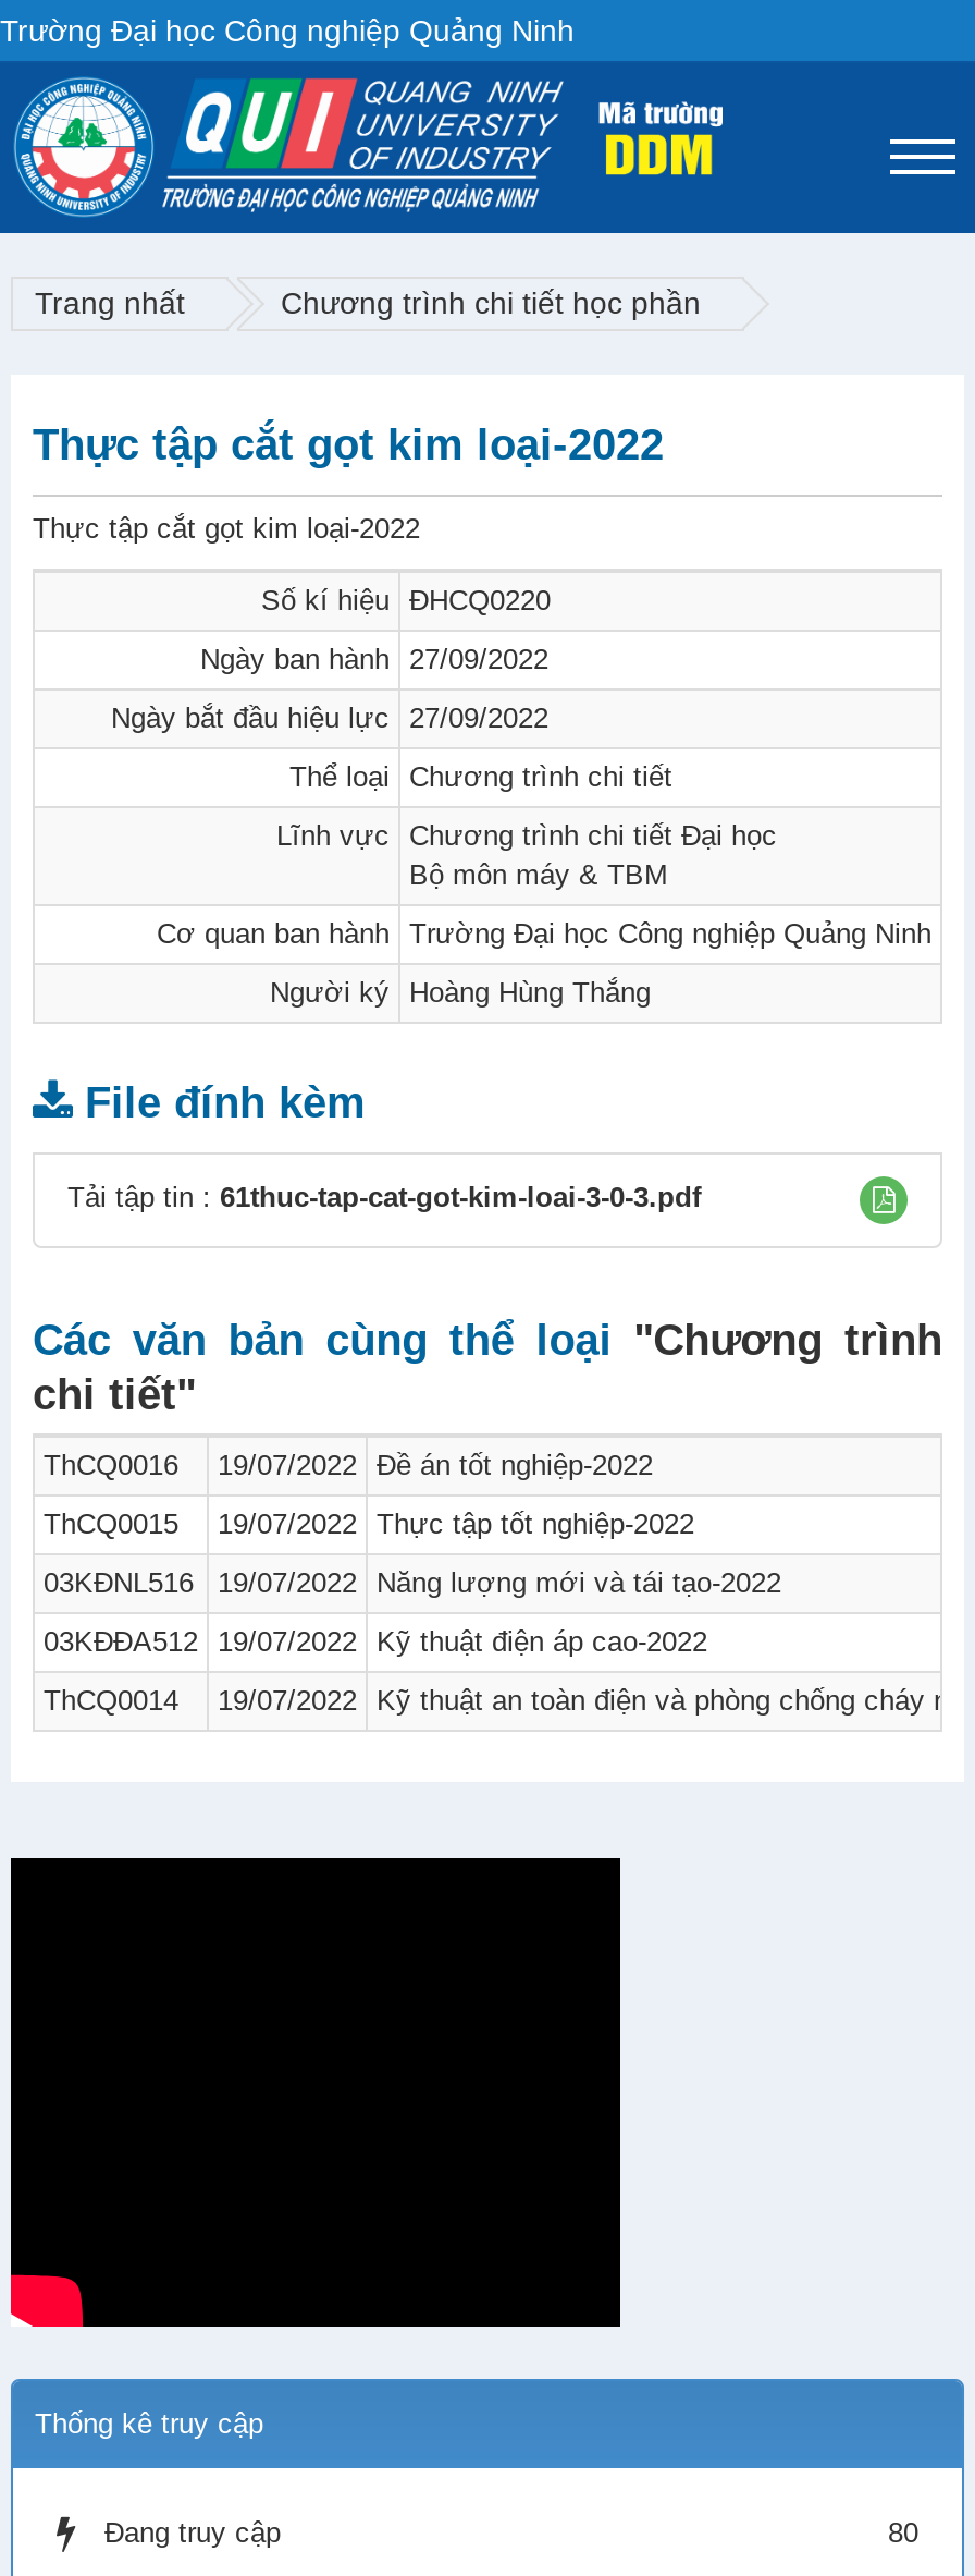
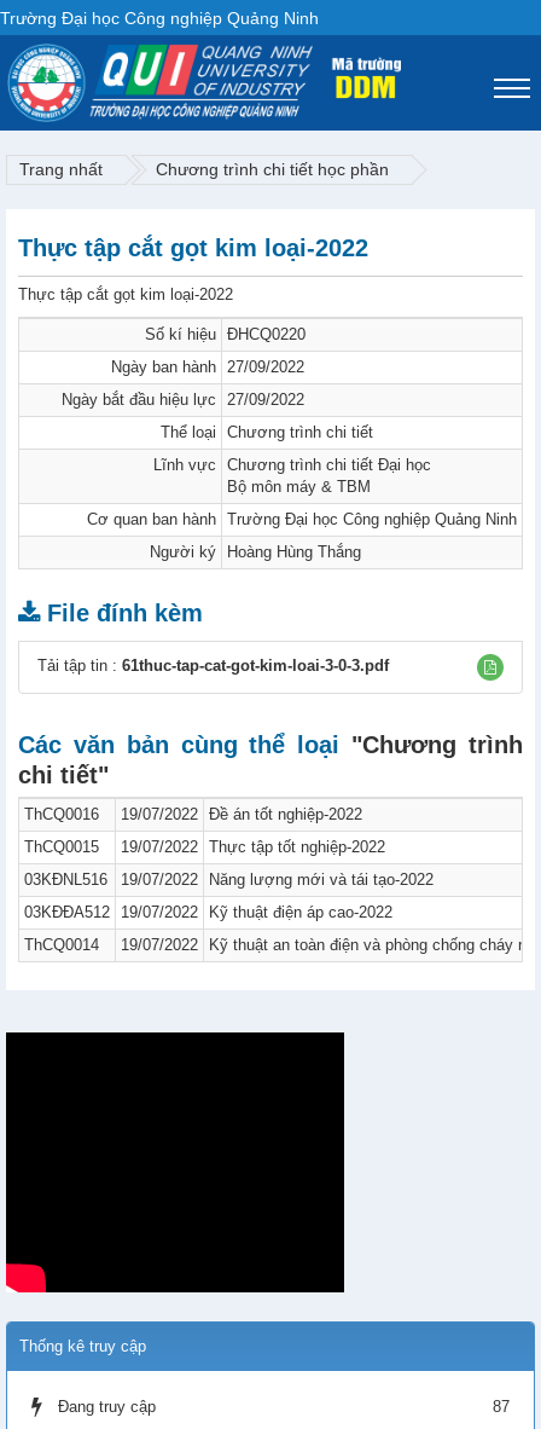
[888,2516,918,2549] 80 -> [493,1398,510,1416] 87

